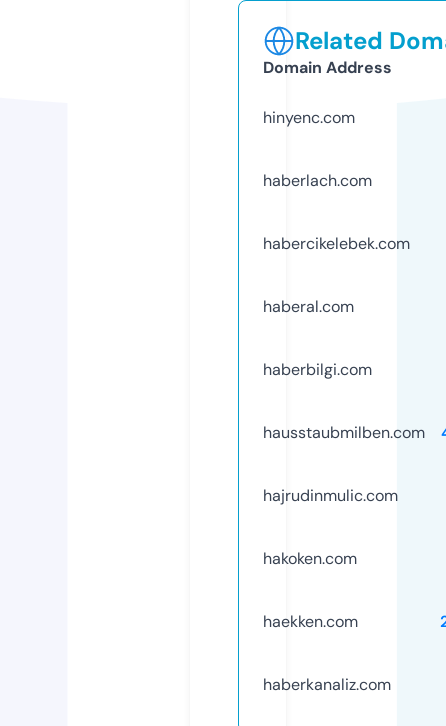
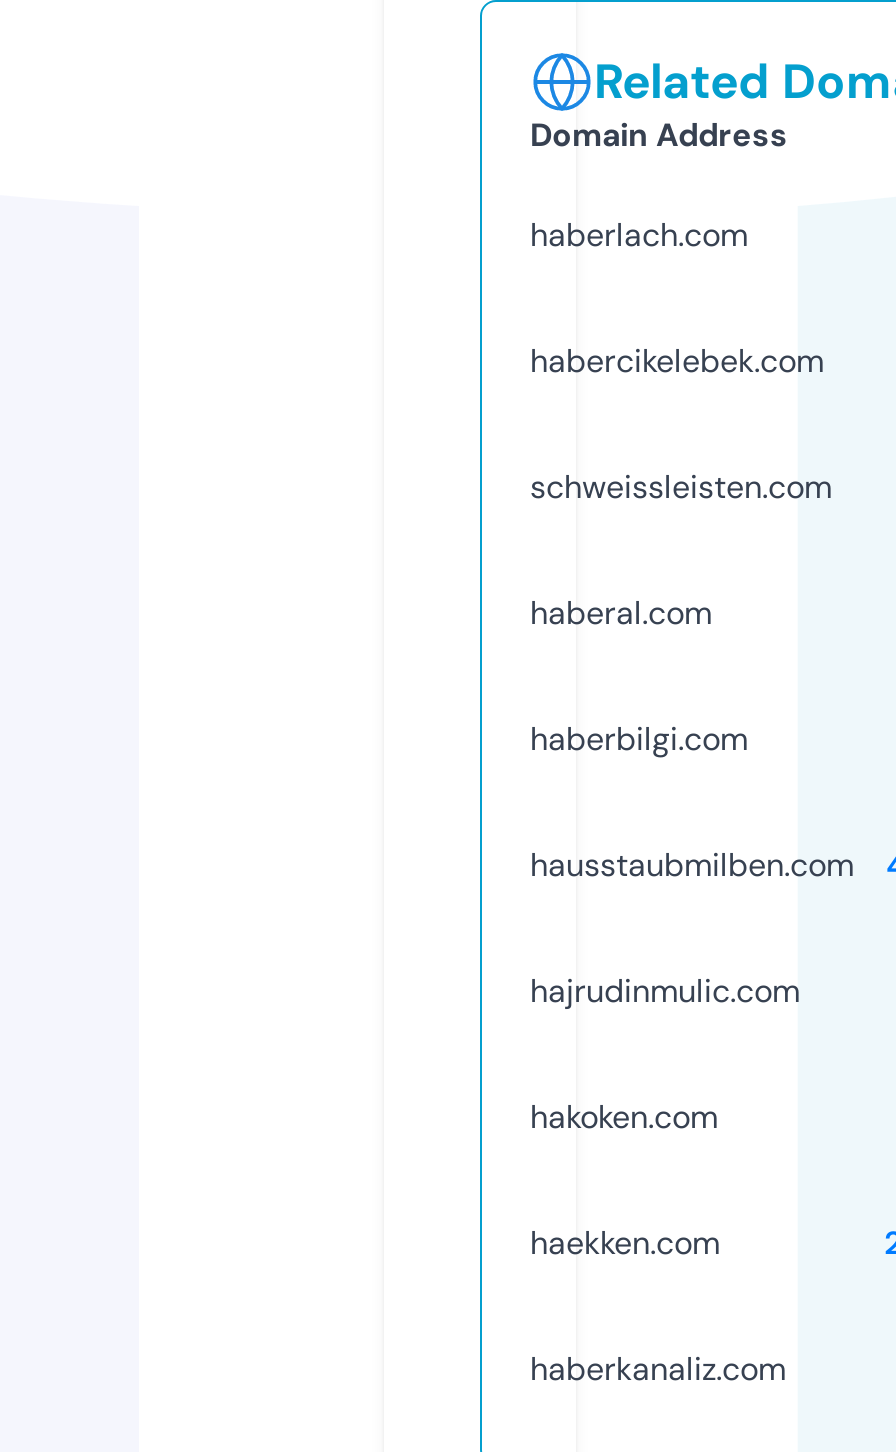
[263,107,355,128] hinyenc.com -> none
moved [263,170,410,254] -> [530,214,824,382]: haberlach.com | habercikelebek.com
none -> [530,466,832,508] schweissleisten.com

